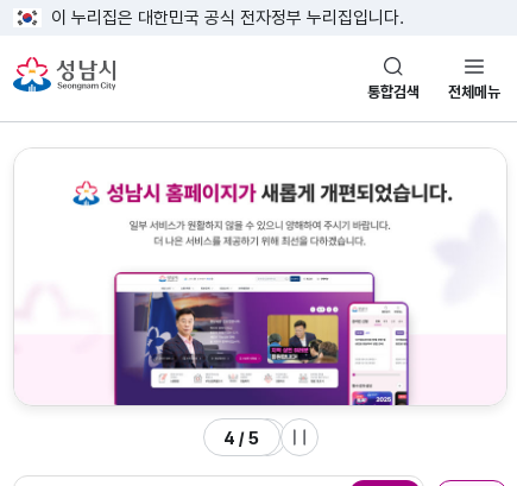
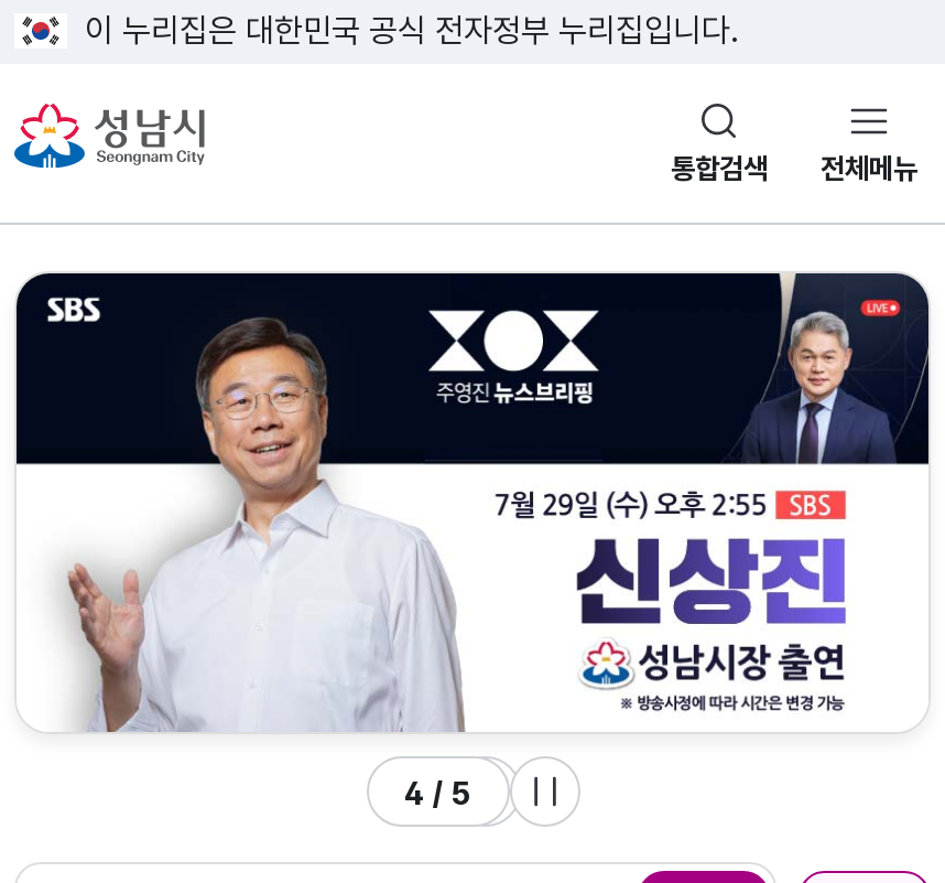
[14,158,506,406] [image] -> [14,271,931,734] [image]

